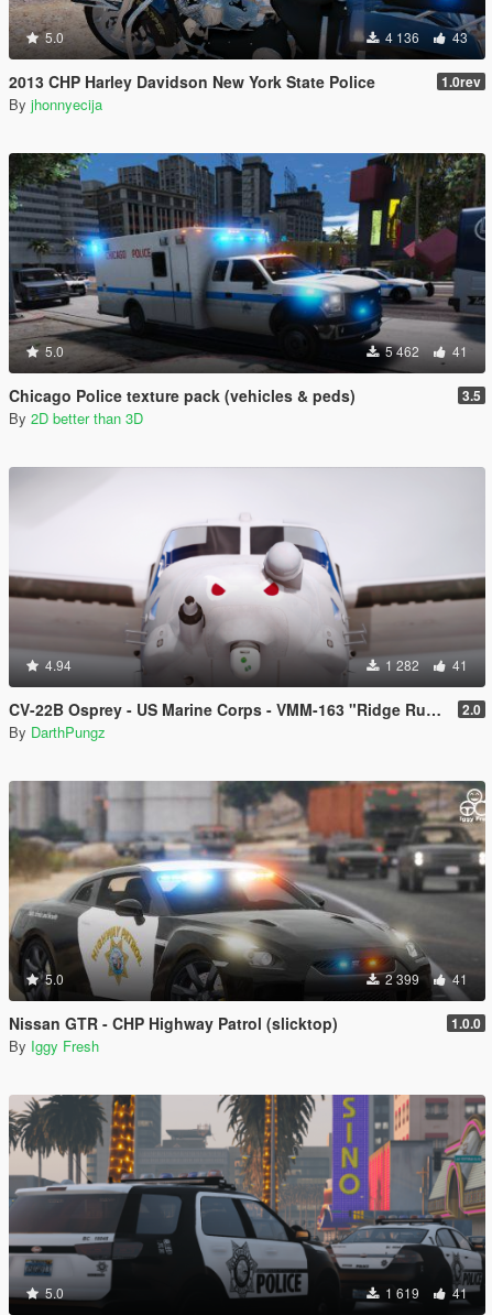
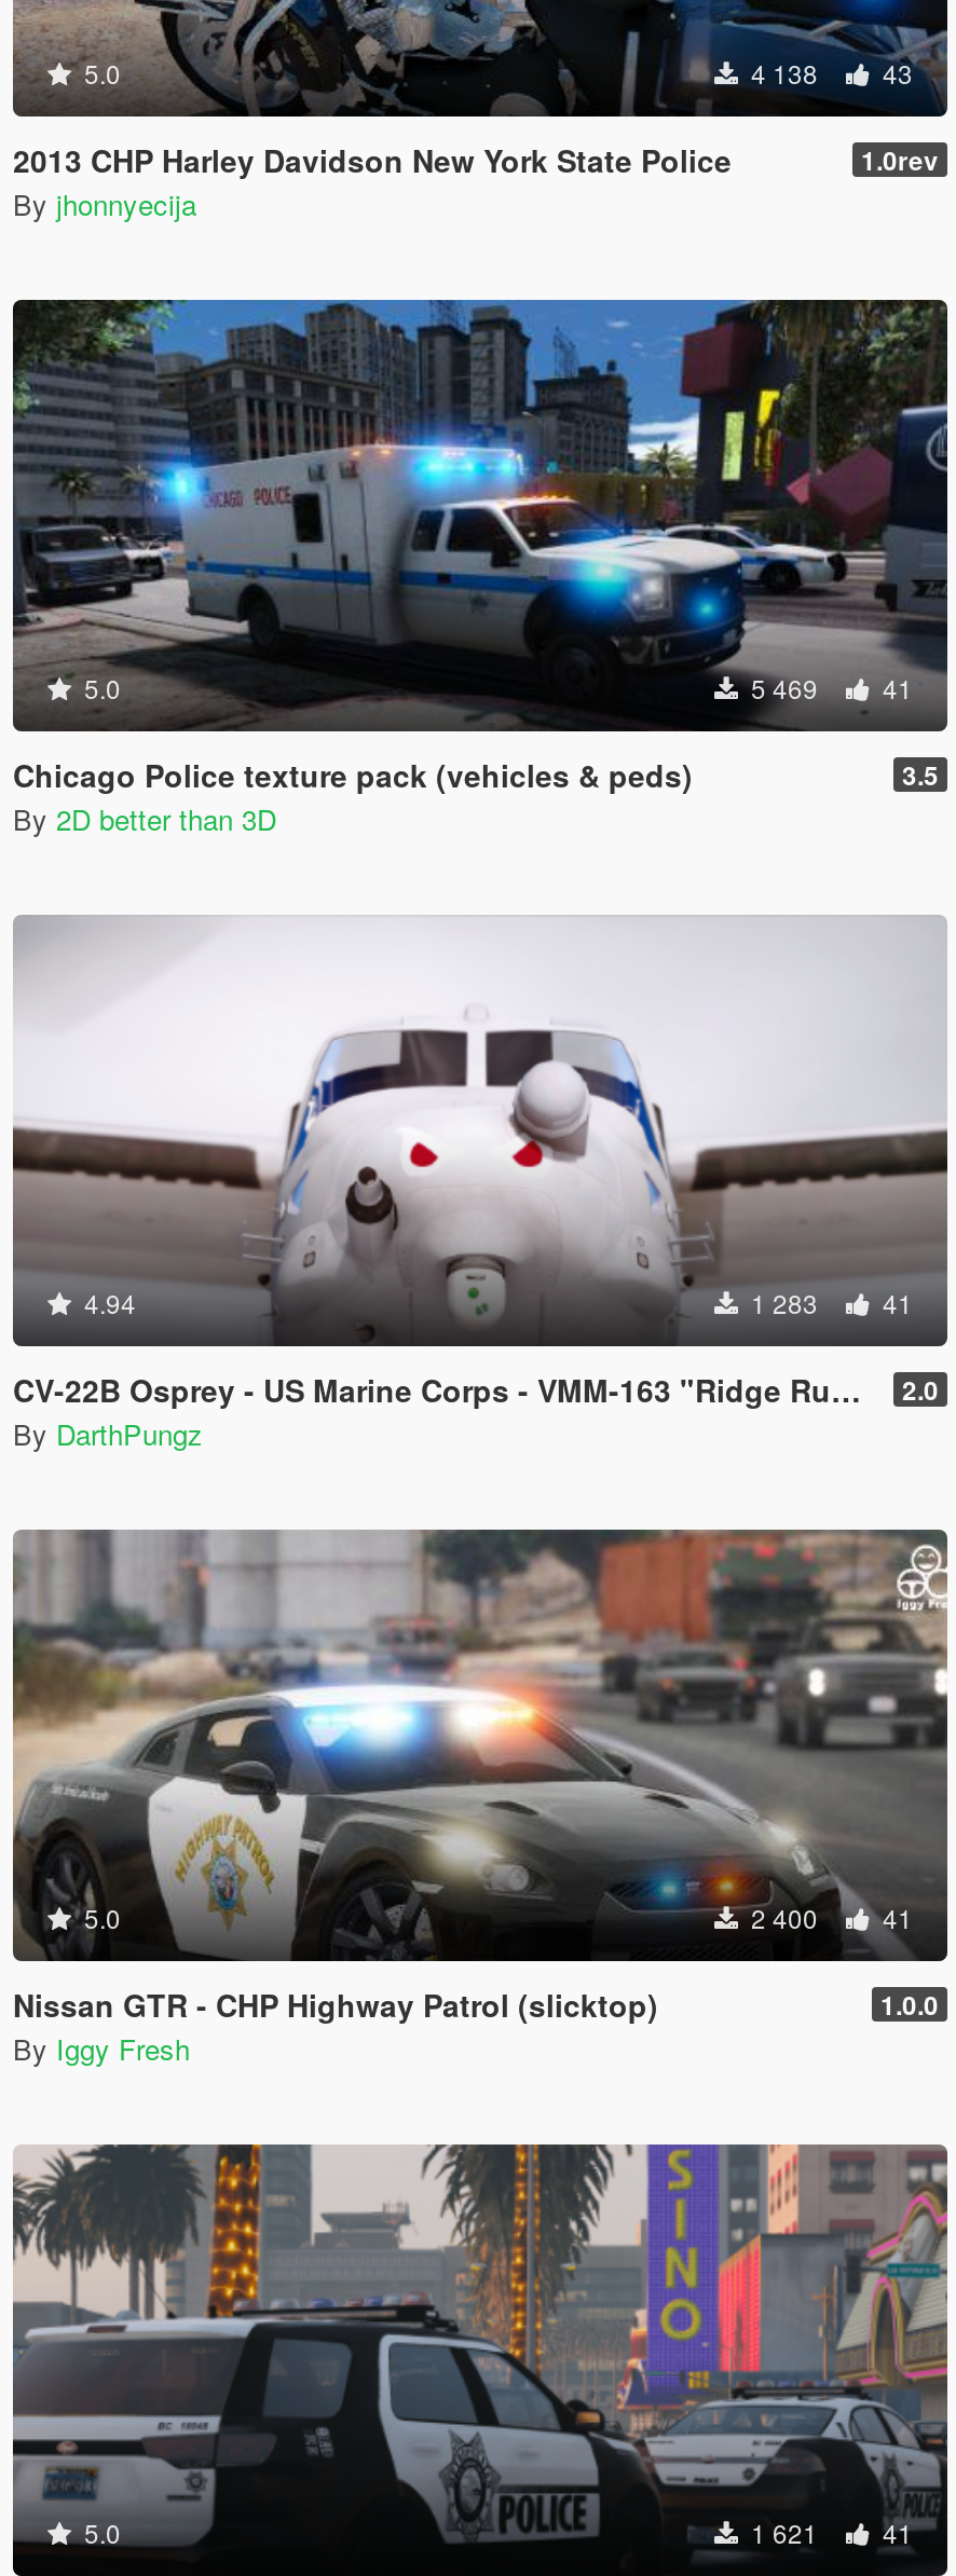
[382,28,468,46] 4 136 43 -> [745,54,913,91] 4 138 43
[382,341,468,360] 5 462 41 -> [745,669,913,705] 5 469 41
[382,655,468,674] 1 282 41 -> [745,1284,913,1320] 1 283 41
[382,969,468,988] 2 399 41 -> [745,1899,913,1935] 2 400 41
[382,1283,468,1302] 1 619 41 -> [745,2513,913,2550] 1 621 41

